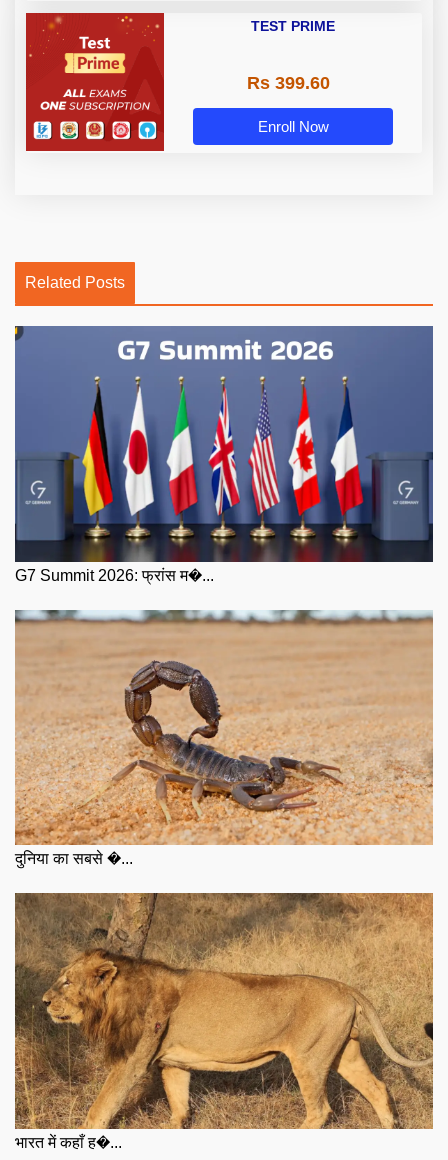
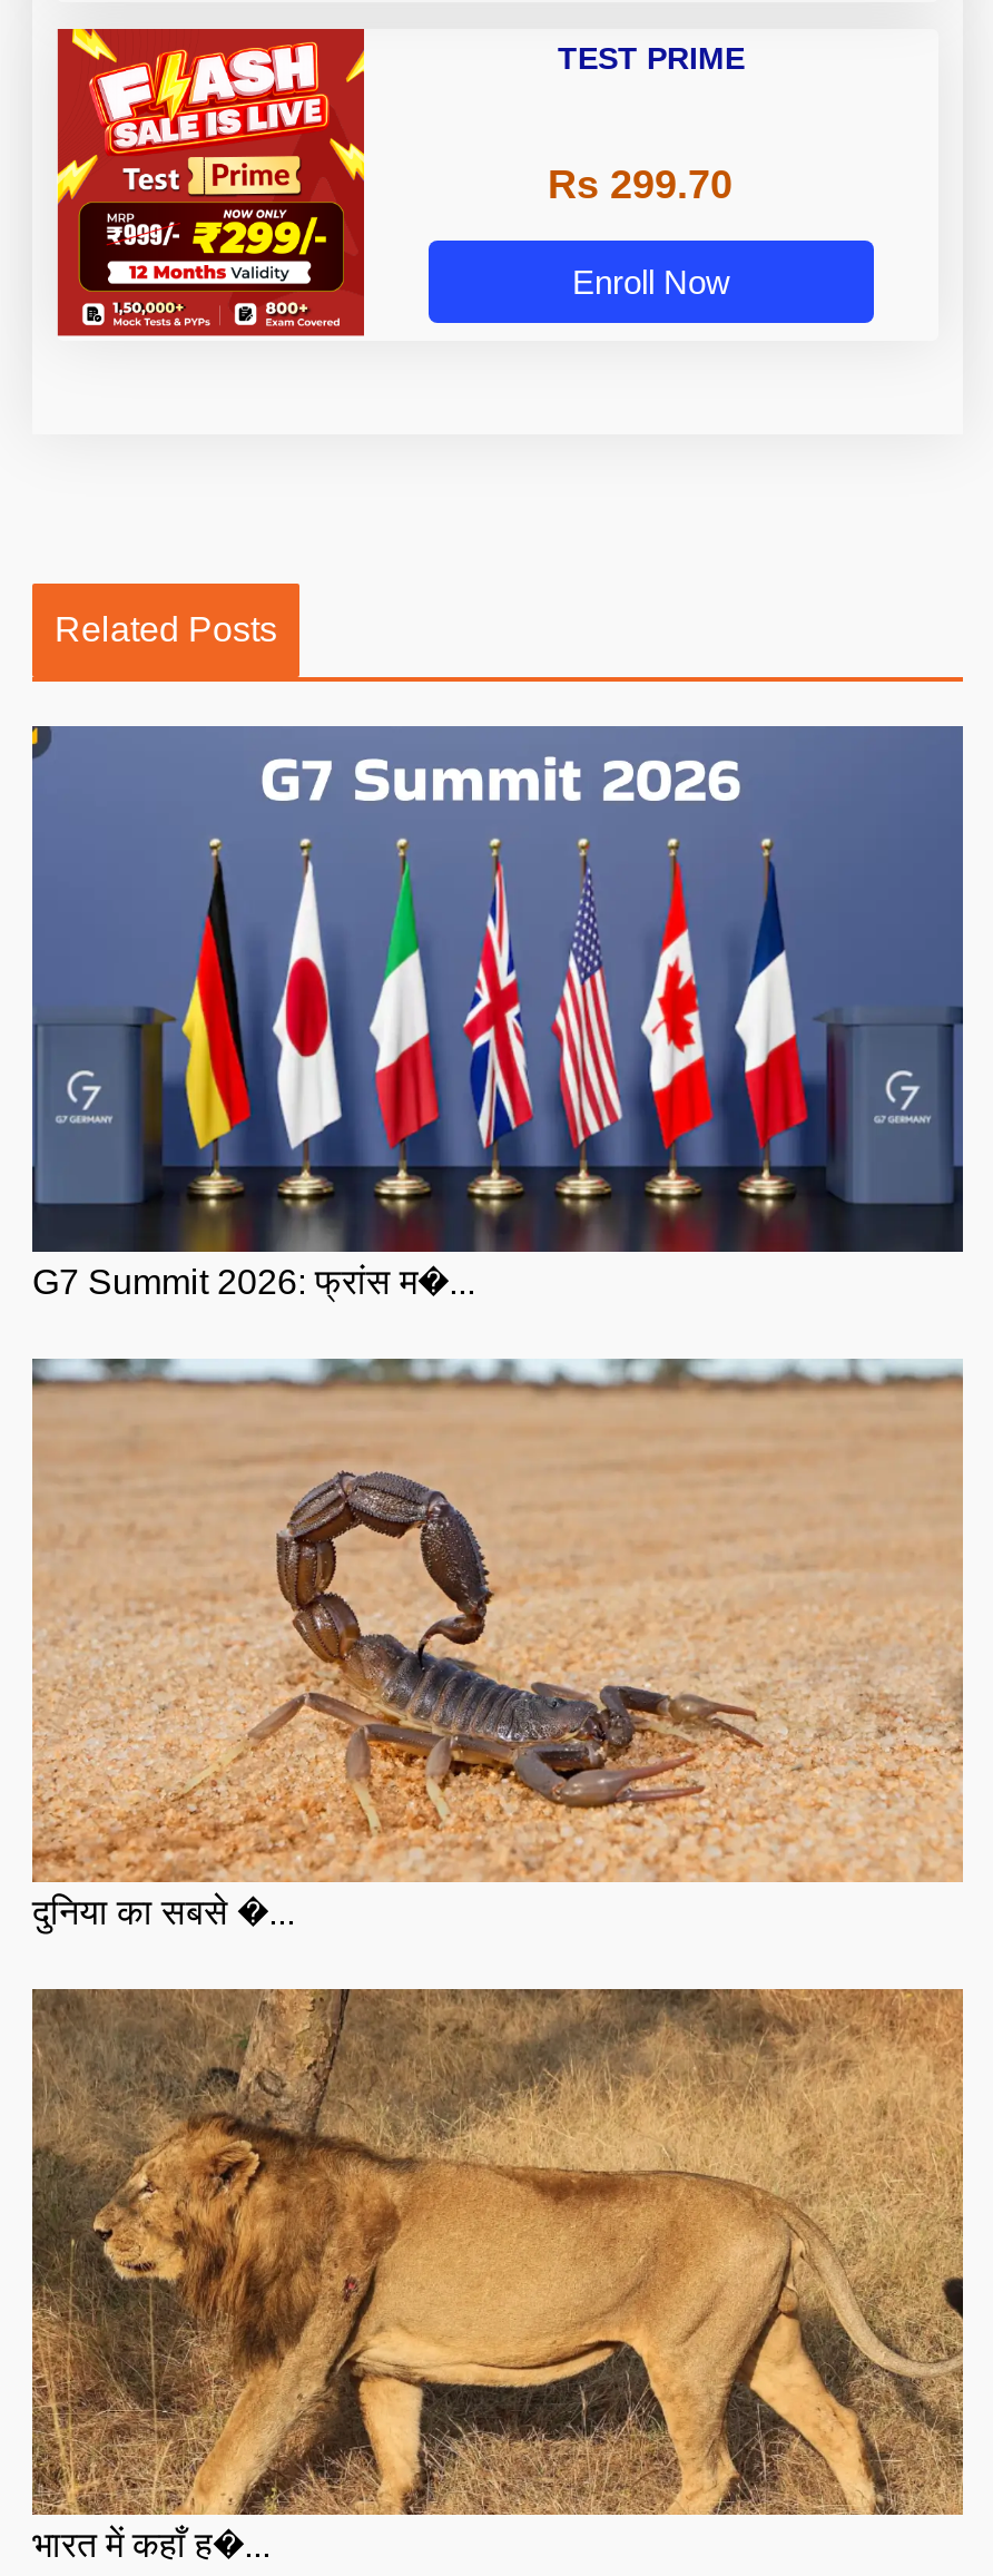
[25,12,165,147] [image] -> [55,27,366,330] [image]
[246,73,329,93] Rs 399.60 -> [548,163,733,208] Rs 299.70

